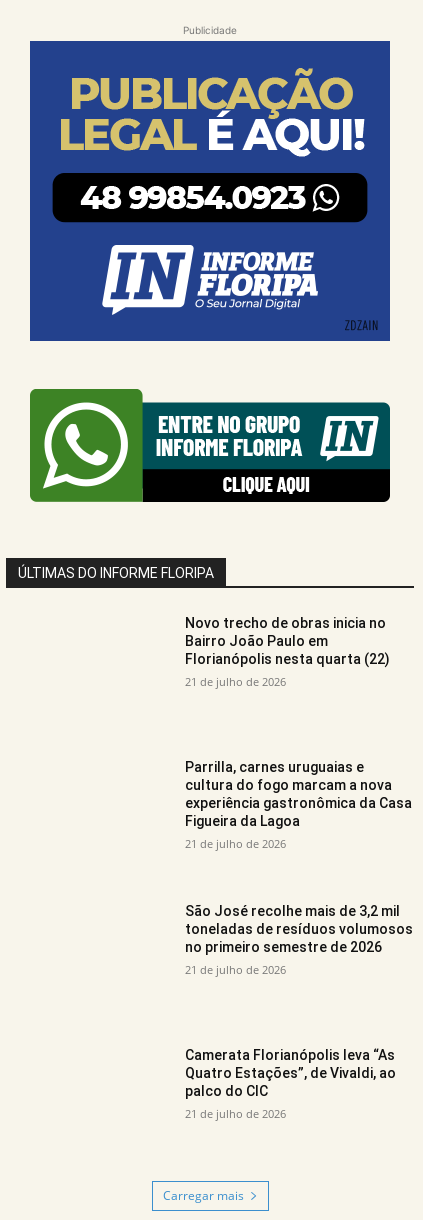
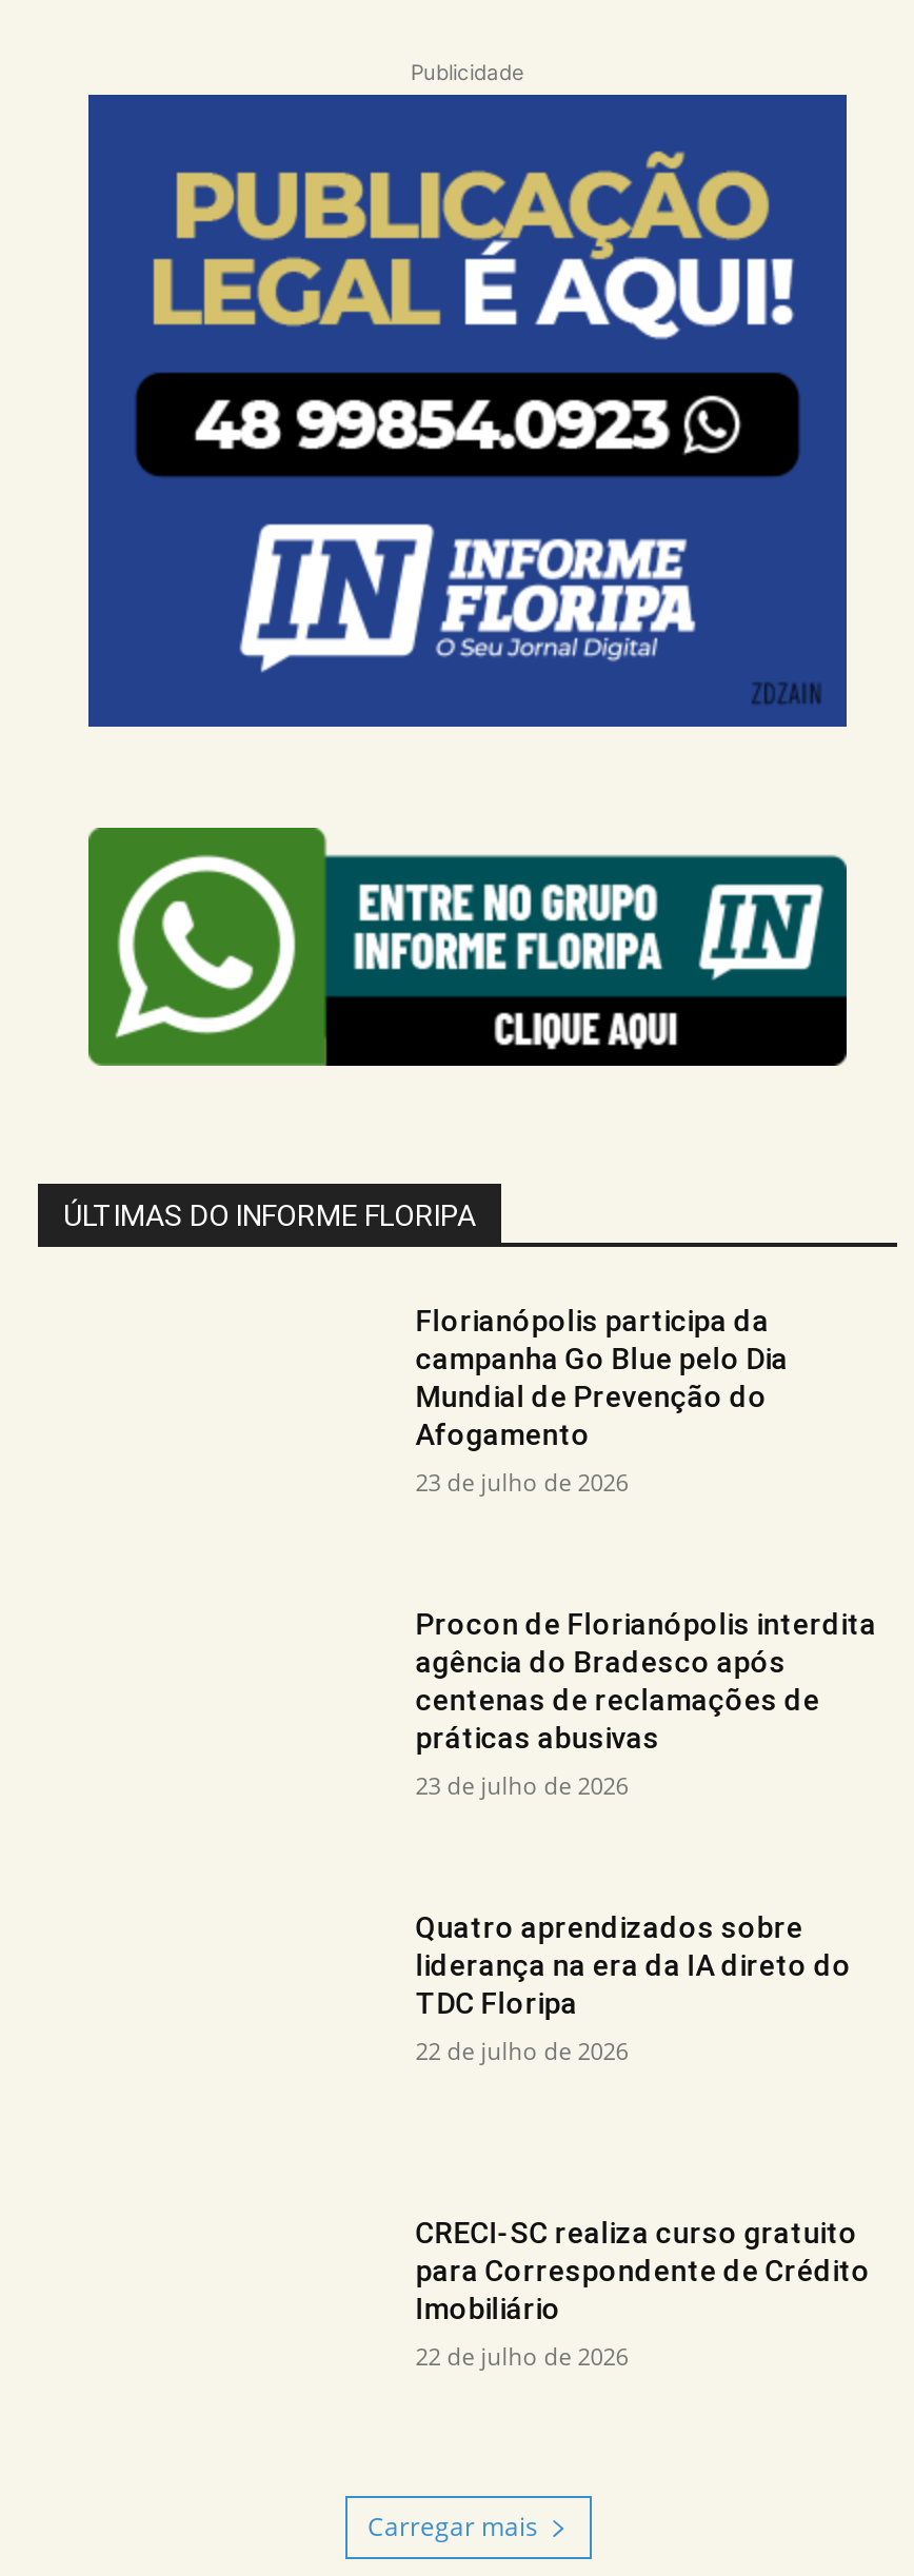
[185,615,390,689] Novo trecho de obras inicia no | Bairro João Paulo em | Florianópolis nesta quarta (22) | 21 de julho de 2026 -> [415,1303,788,1497] Florianópolis participa da | campanha Go Blue pelo Dia | Mundial de Prevenção do | Afogamento | 23 de julho de 2026
[185,759,412,851] Parrilla, carnes uruguaias e | cultura do fogo marcam a nova | experiência gastronômica da Casa | Figueira da Lagoa | 21 de julho de 2026 -> [415,1607,877,1800] Procon de Florianópolis interdita | agência do Bradesco após | centenas de reclamações de | práticas abusivas | 23 de julho de 2026
[185,903,413,977] São José recolhe mais de 3,2 mil | toneladas de resíduos volumosos | no primeiro semestre de 2026 | 21 de julho de 2026 -> [415,1911,851,2066] Quatro aprendizados sobre | liderança na era da IA direto do | TDC Floripa | 22 de julho de 2026
[185,1047,396,1121] Camerata Florianópolis leva “As | Quatro Estações”, de Vivaldi, ao | palco do CIC | 21 de julho de 2026 -> [415,2214,870,2370] CRECI-SC realiza curso gratuito | para Correspondente de Crédito | Imobiliário | 22 de julho de 2026

